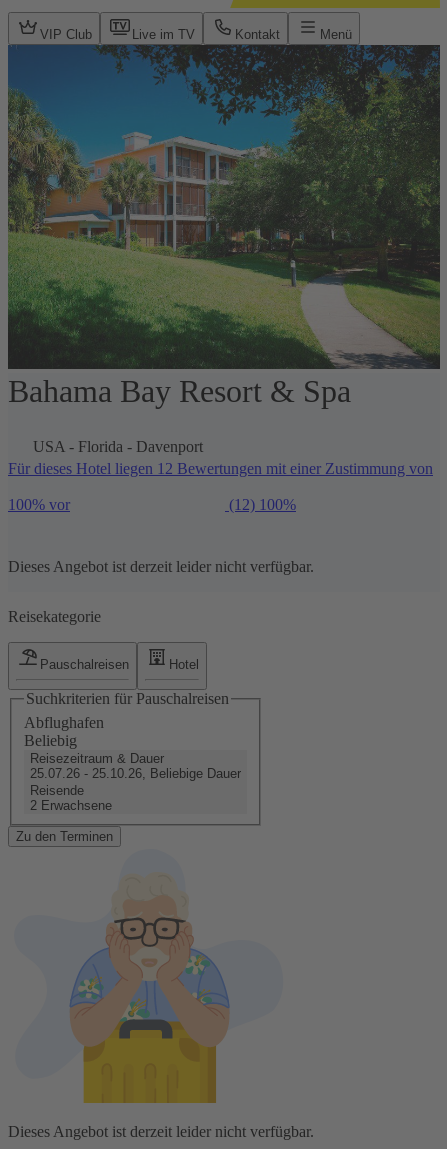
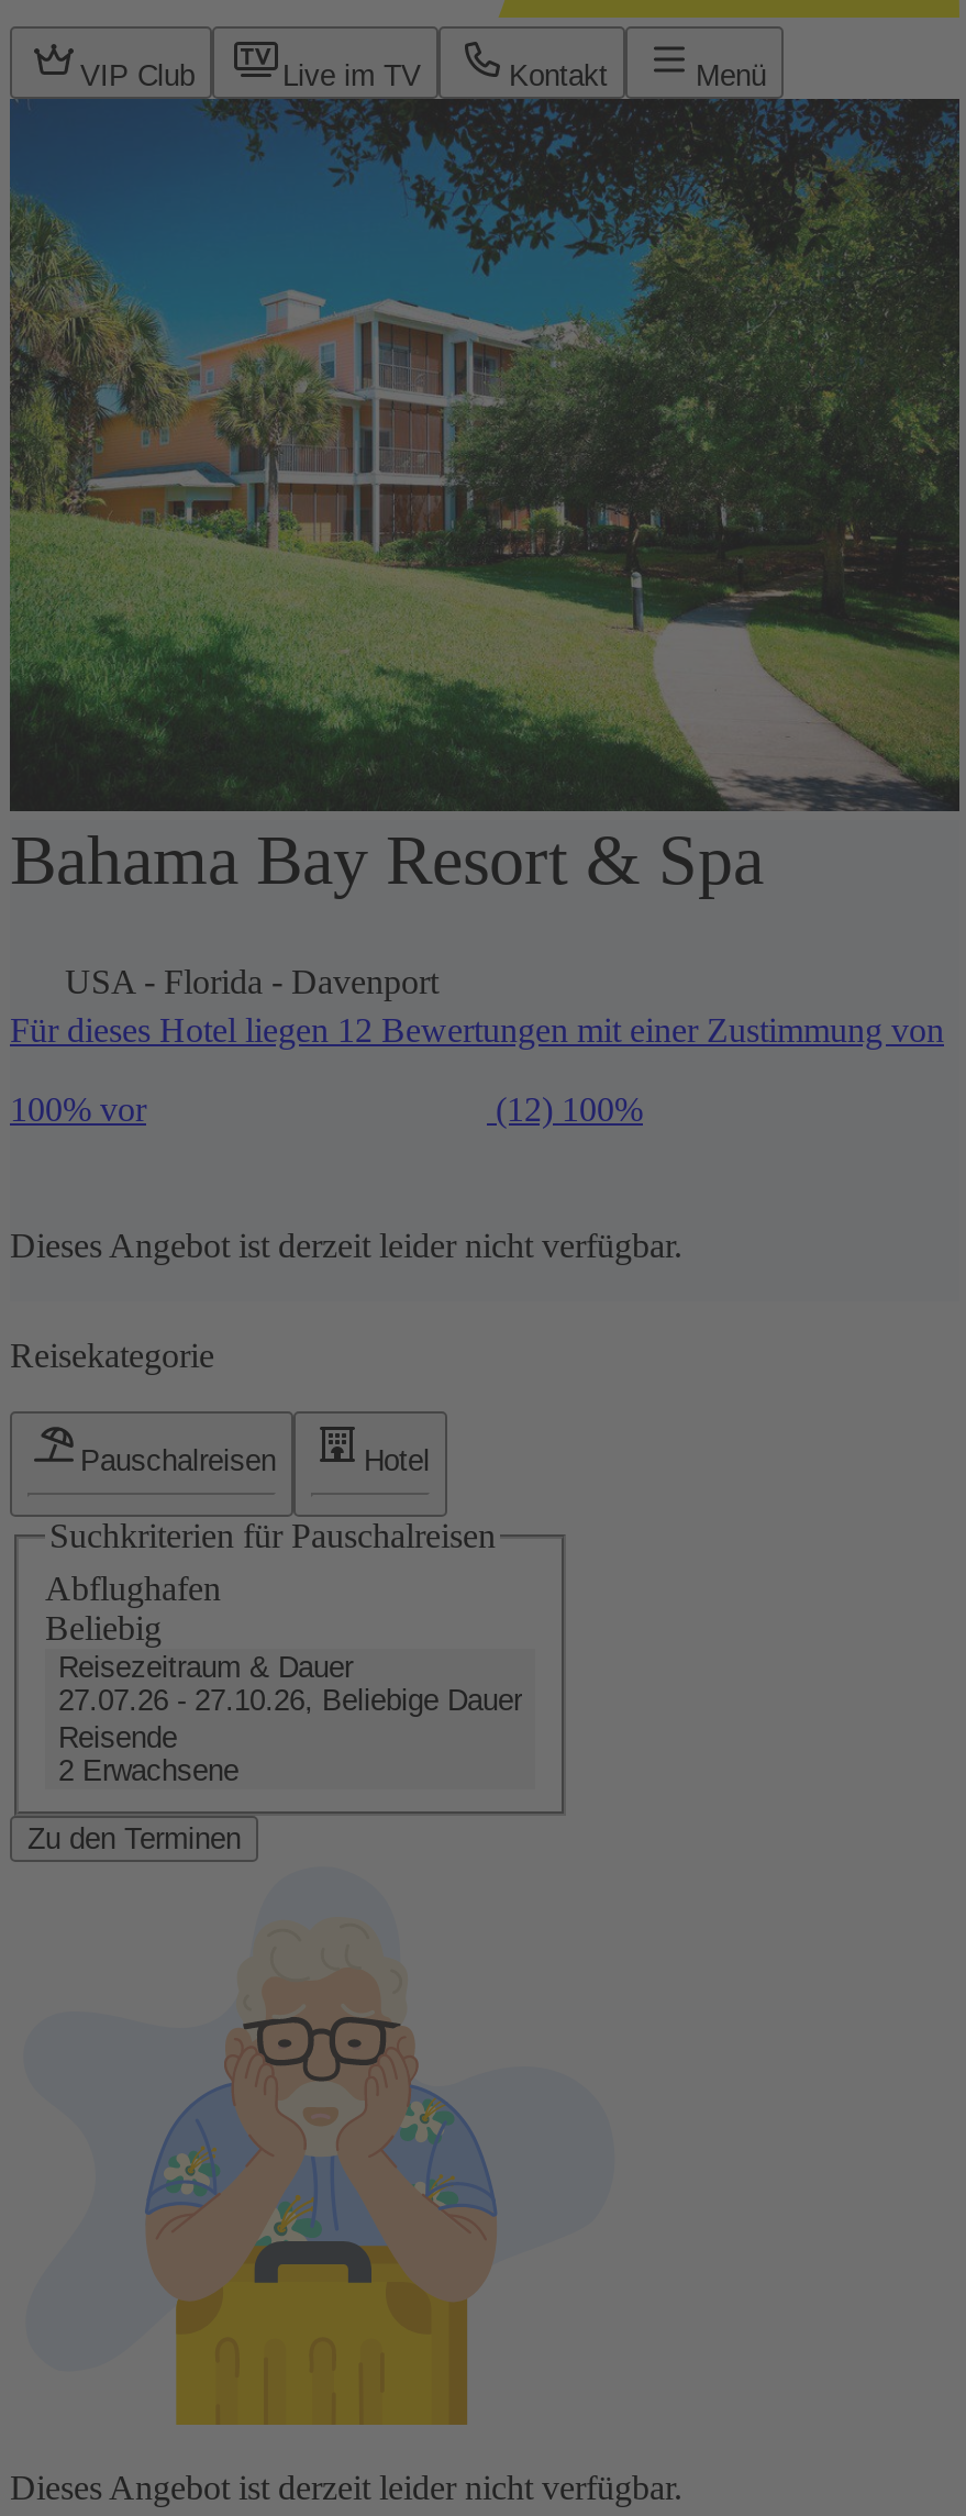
[30,766,241,781] 25.07.26 - 25.10.26, Beliebige Dauer -> [58,1683,522,1716] 27.07.26 - 27.10.26, Beliebige Dauer

